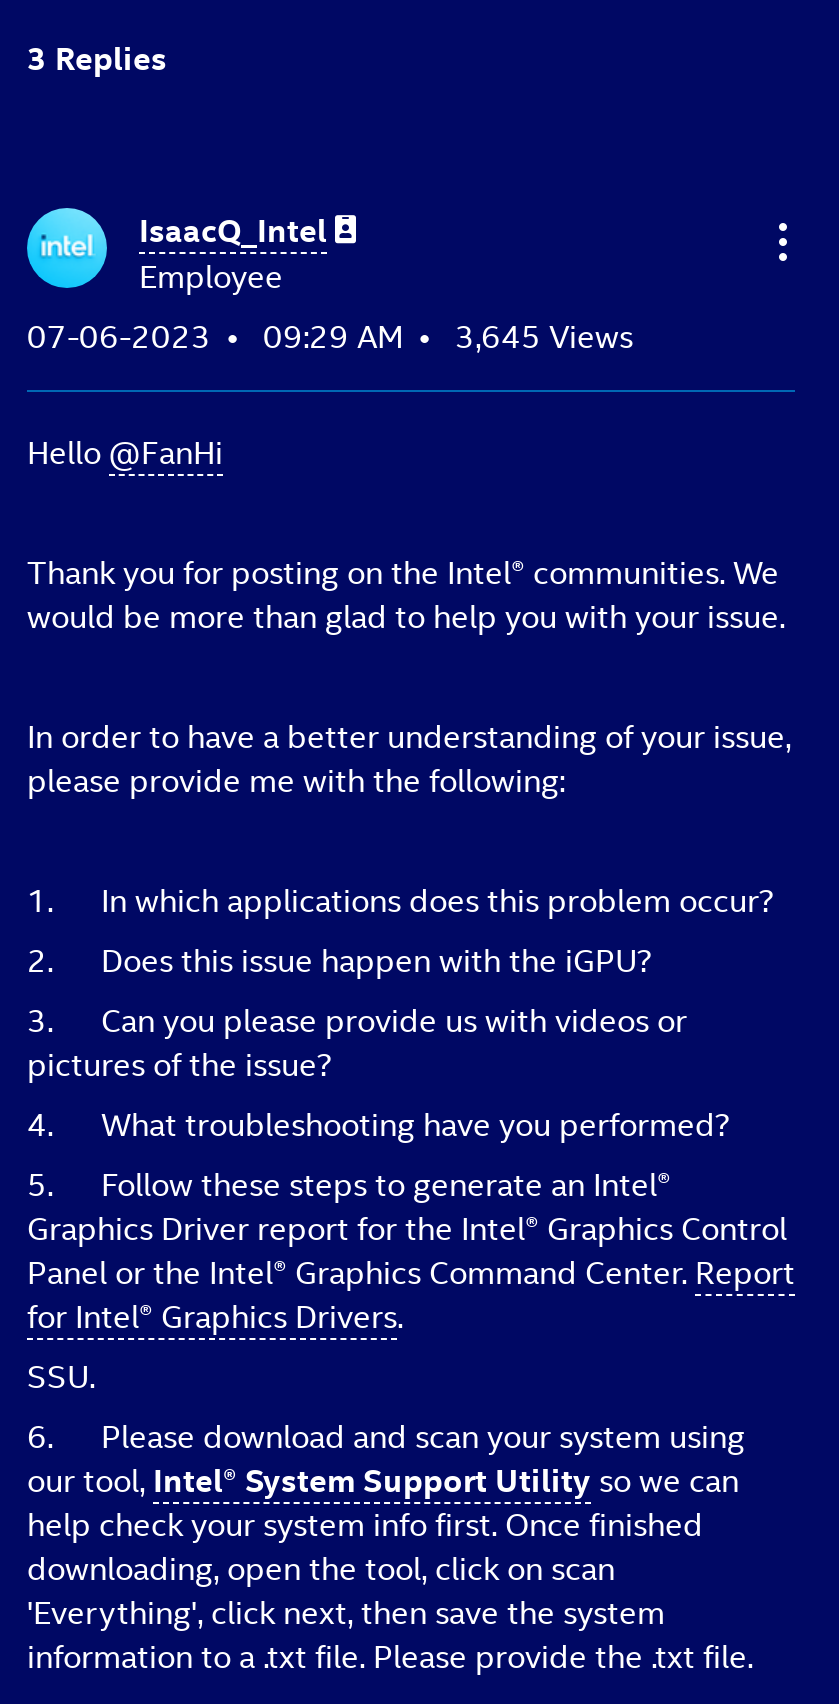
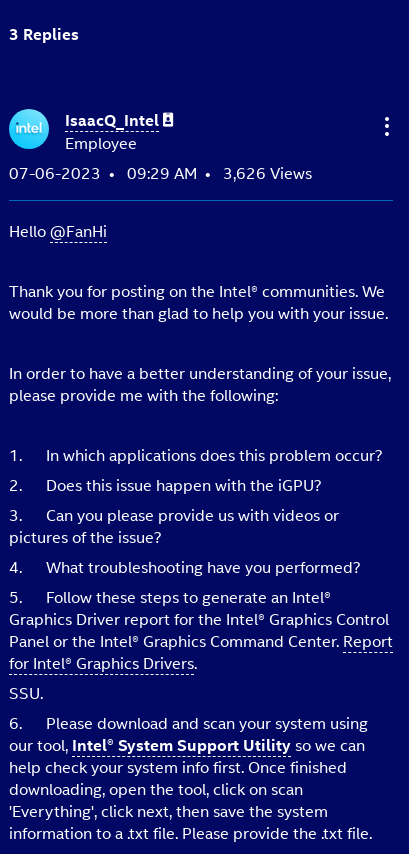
[27,312,633,358] 07-06-2023 09:29 AM 3,645 Views -> [9,161,312,184] 07-06-2023 09:29 AM 3,626 Views

